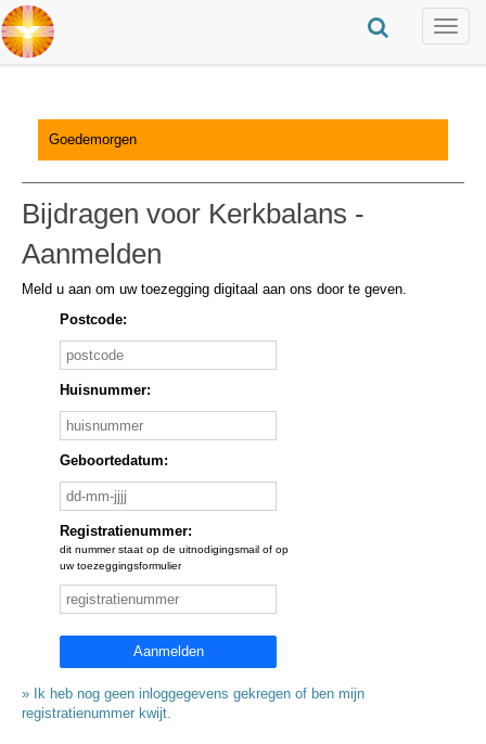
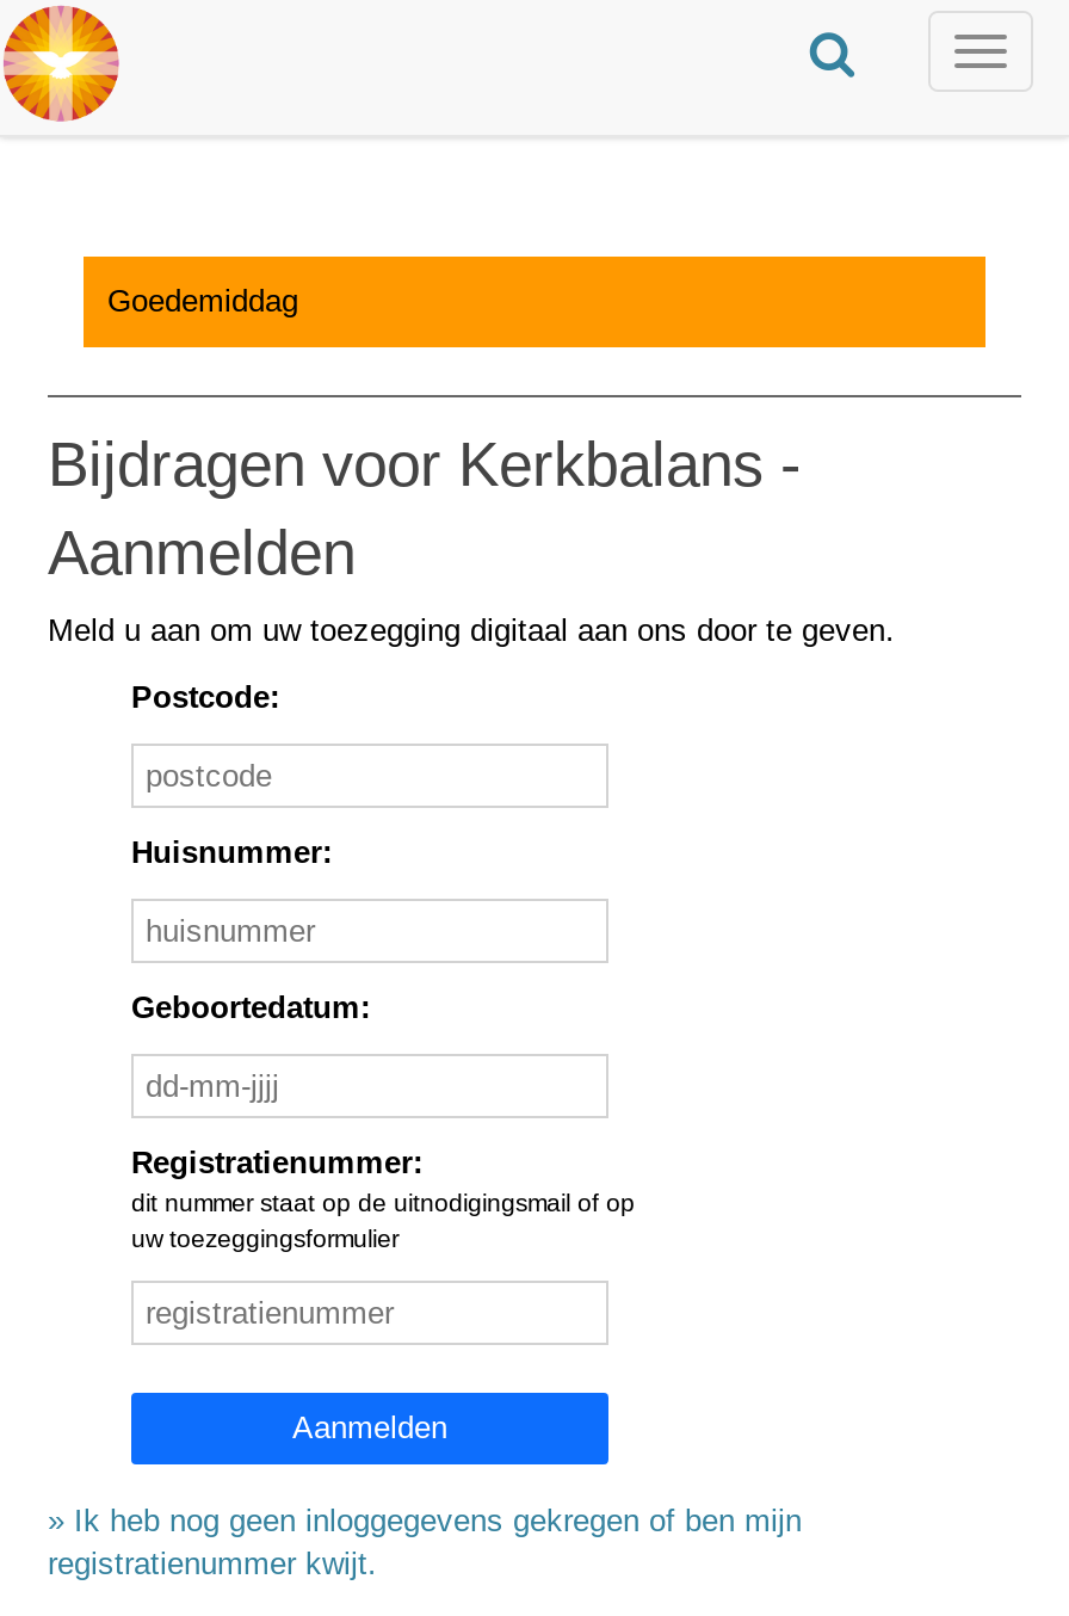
[49,131,137,147] Goedemorgen -> [107,283,298,319] Goedemiddag

